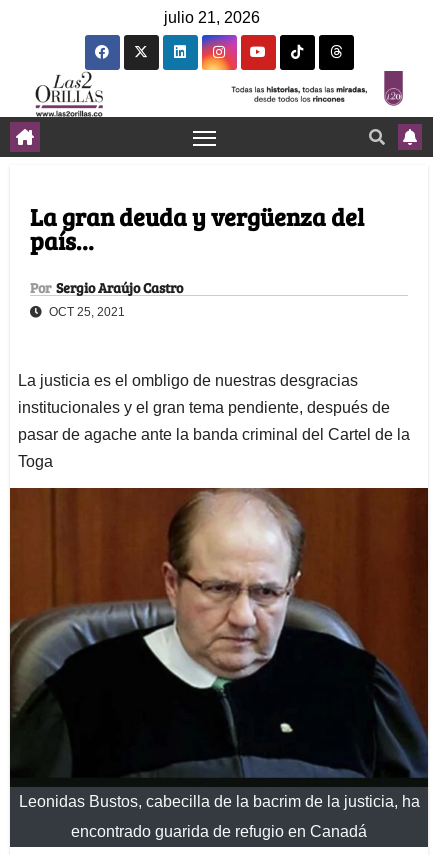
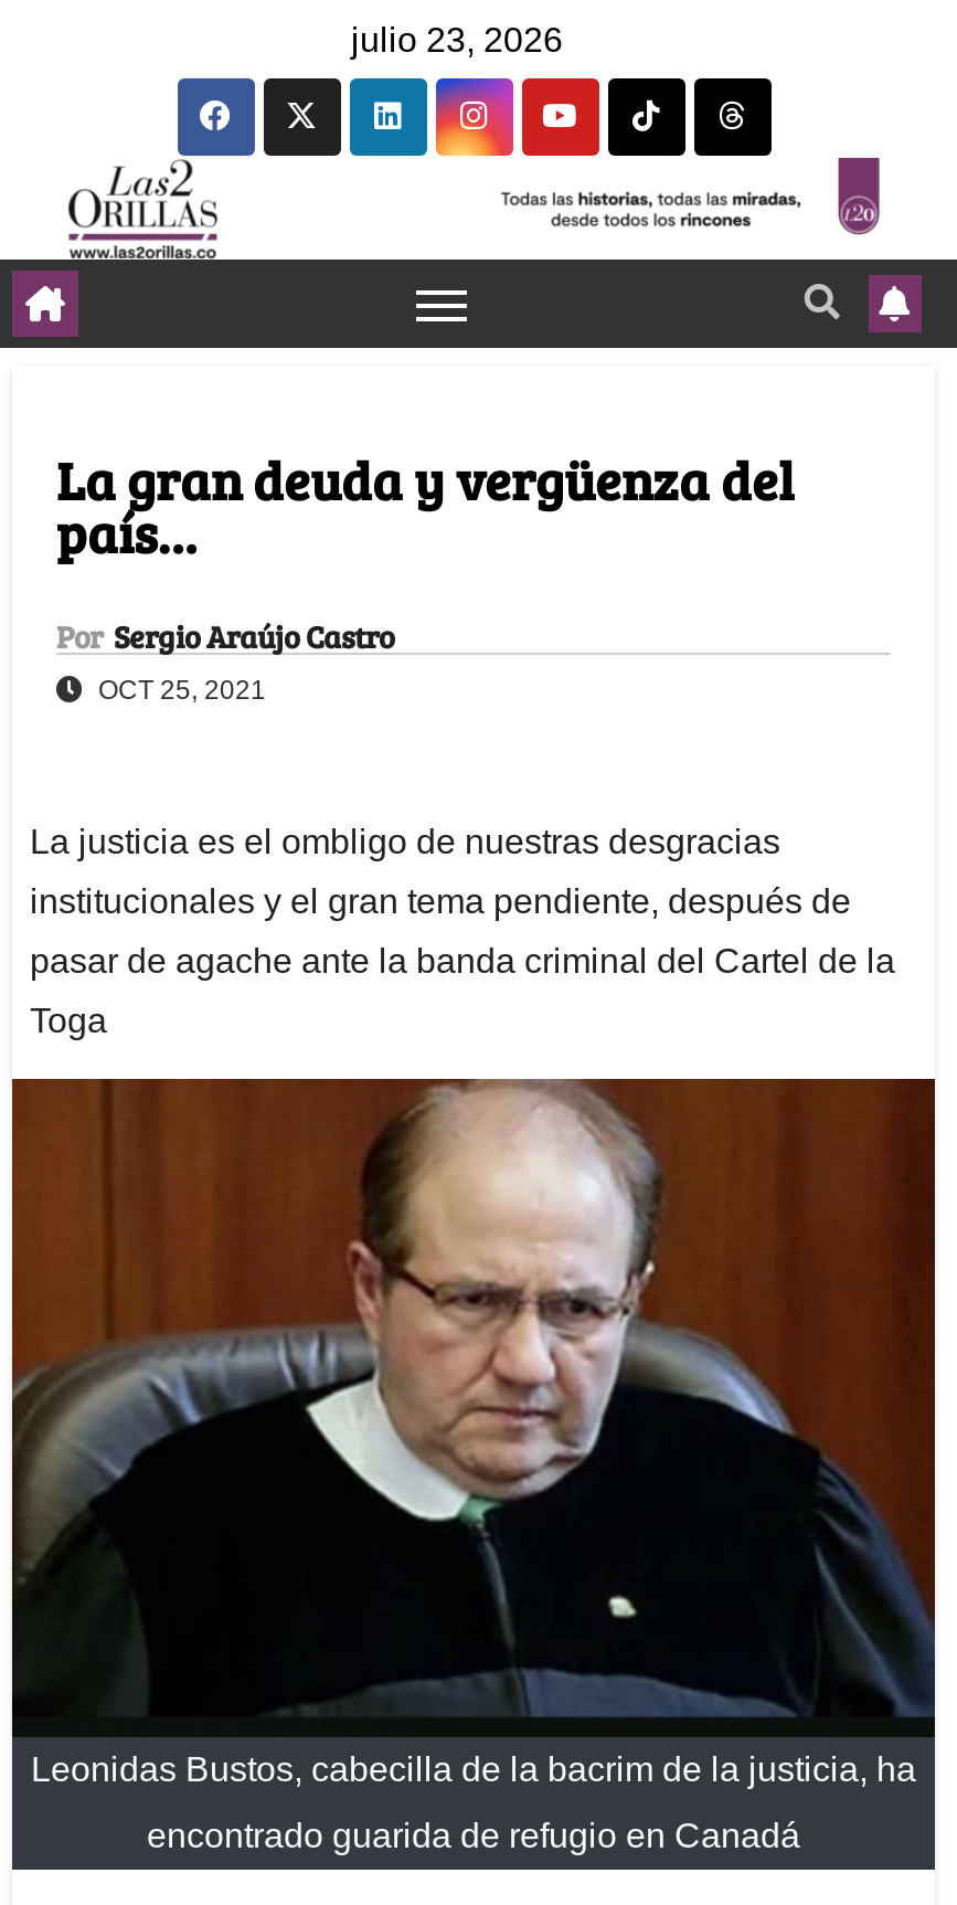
[163,9,259,26] julio 21, 2026 -> [351,21,563,59] julio 23, 2026

